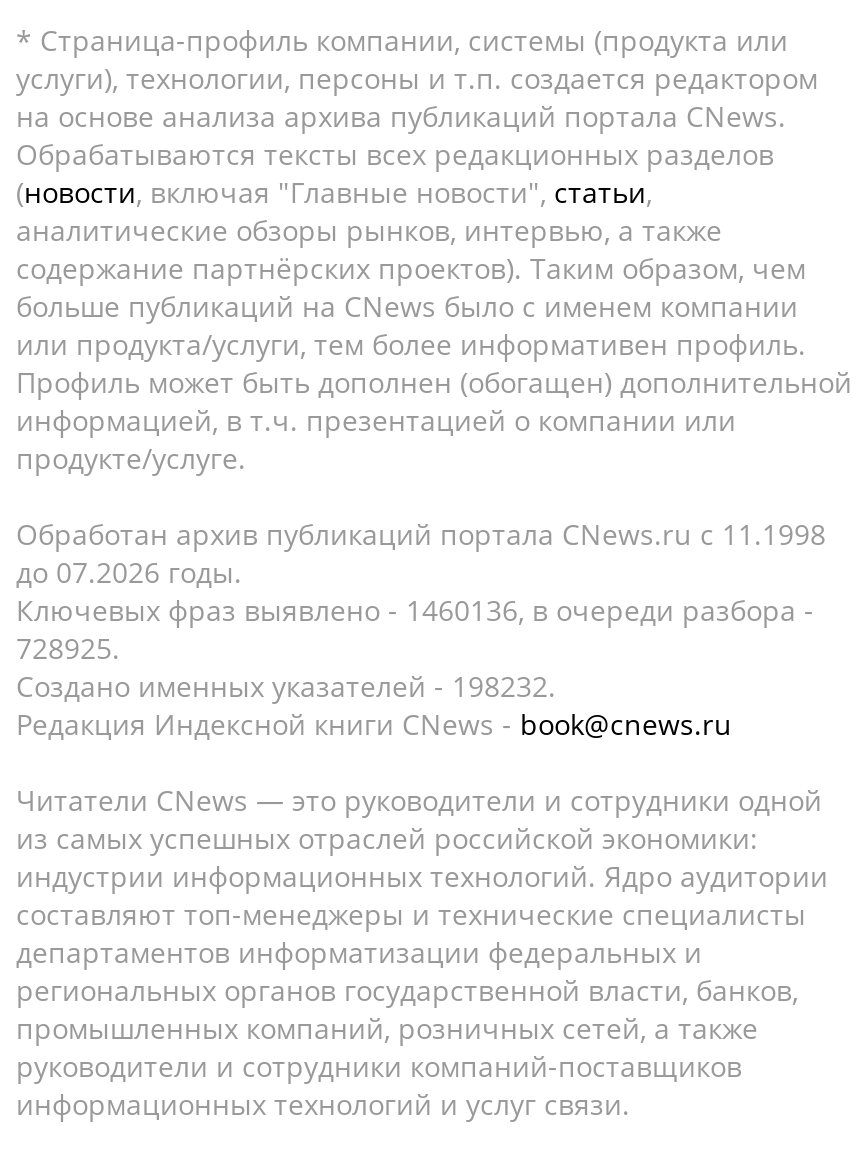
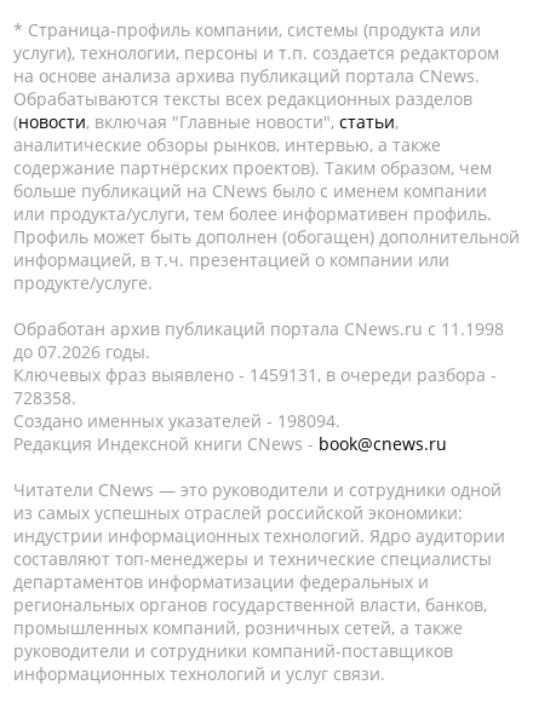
[16,591,814,629] Ключевых фраз выявлено - 1460136, в очереди разбора - -> [13,363,497,386] Ключевых фраз выявлено - 1459131, в очереди разбора -
[16,629,120,667] 728925. -> [13,386,76,409] 728358.
[16,667,556,705] Создано именных указателей - 198232. -> [13,409,340,432] Создано именных указателей - 198094.

